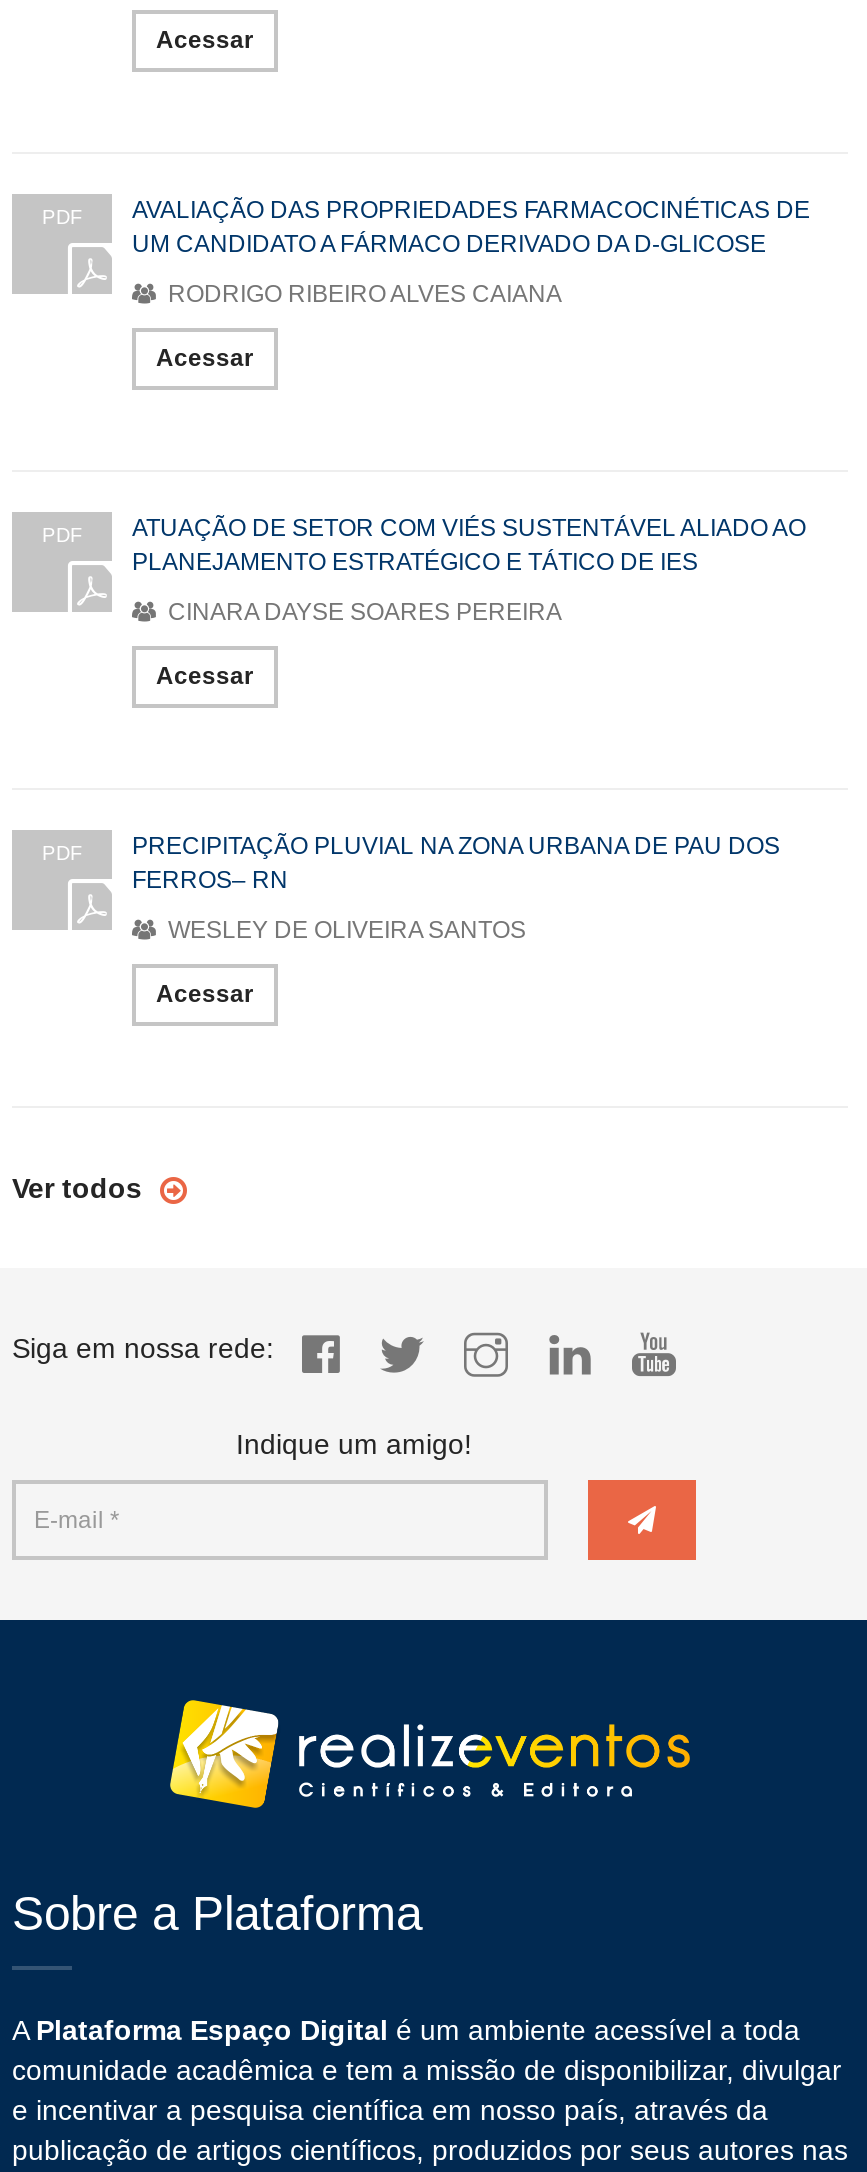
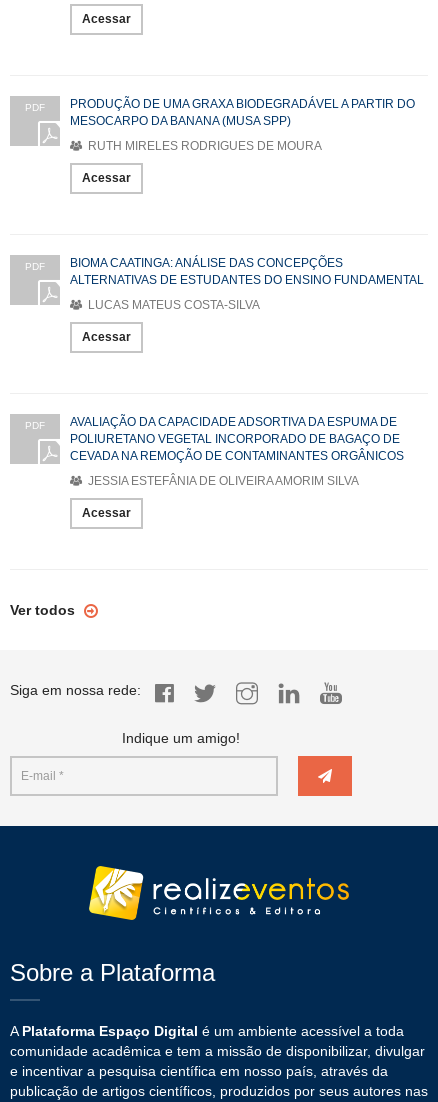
[132,196,810,258] AVALIAÇÃO DAS PROPRIEDADES FARMACOCINÉTICAS DE | UM CANDIDATO A FÁRMACO DERIVADO DA D-GLICOSE -> [70,97,415,128] PRODUÇÃO DE UMA GRAXA BIODEGRADÁVEL A PARTIR DO | MESOCARPO DA BANANA (MUSA SPP)
[162,280,562,308] RODRIGO RIBEIRO ALVES CAIANA -> [85,139,322,153] RUTH MIRELES RODRIGUES DE MOURA
[132,514,806,576] ATUAÇÃO DE SETOR COM VIÉS SUSTENTÁVEL ALIADO AO | PLANEJAMENTO ESTRATÉGICO E TÁTICO DE IES -> [70,256,424,287] BIOMA CAATINGA: ANÁLISE DAS CONCEPÇÕES | ALTERNATIVAS DE ESTUDANTES DO ENSINO FUNDAMENTAL
[162,598,562,626] CINARA DAYSE SOARES PEREIRA -> [85,298,260,312] LUCAS MATEUS COSTA-SILVA
[132,832,780,894] PRECIPITAÇÃO PLUVIAL NA ZONA URBANA DE PAU DOS | FERROS– RN -> [70,415,404,463] AVALIAÇÃO DA CAPACIDADE ADSORTIVA DA ESPUMA DE | POLIURETANO VEGETAL INCORPORADO DE BAGAÇO DE | CEVADA NA REMOÇÃO DE CONTAMINANTES ORGÂNICOS
[162,916,526,944] WESLEY DE OLIVEIRA SANTOS -> [85,474,359,488] JESSIA ESTEFÂNIA DE OLIVEIRA AMORIM SILVA

